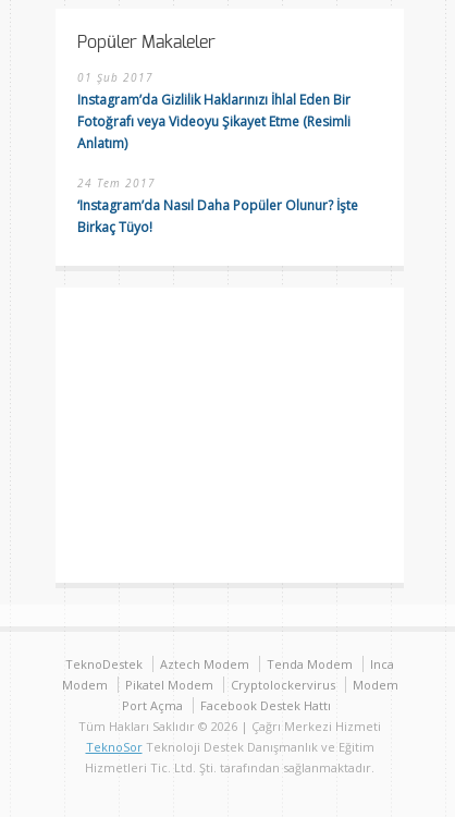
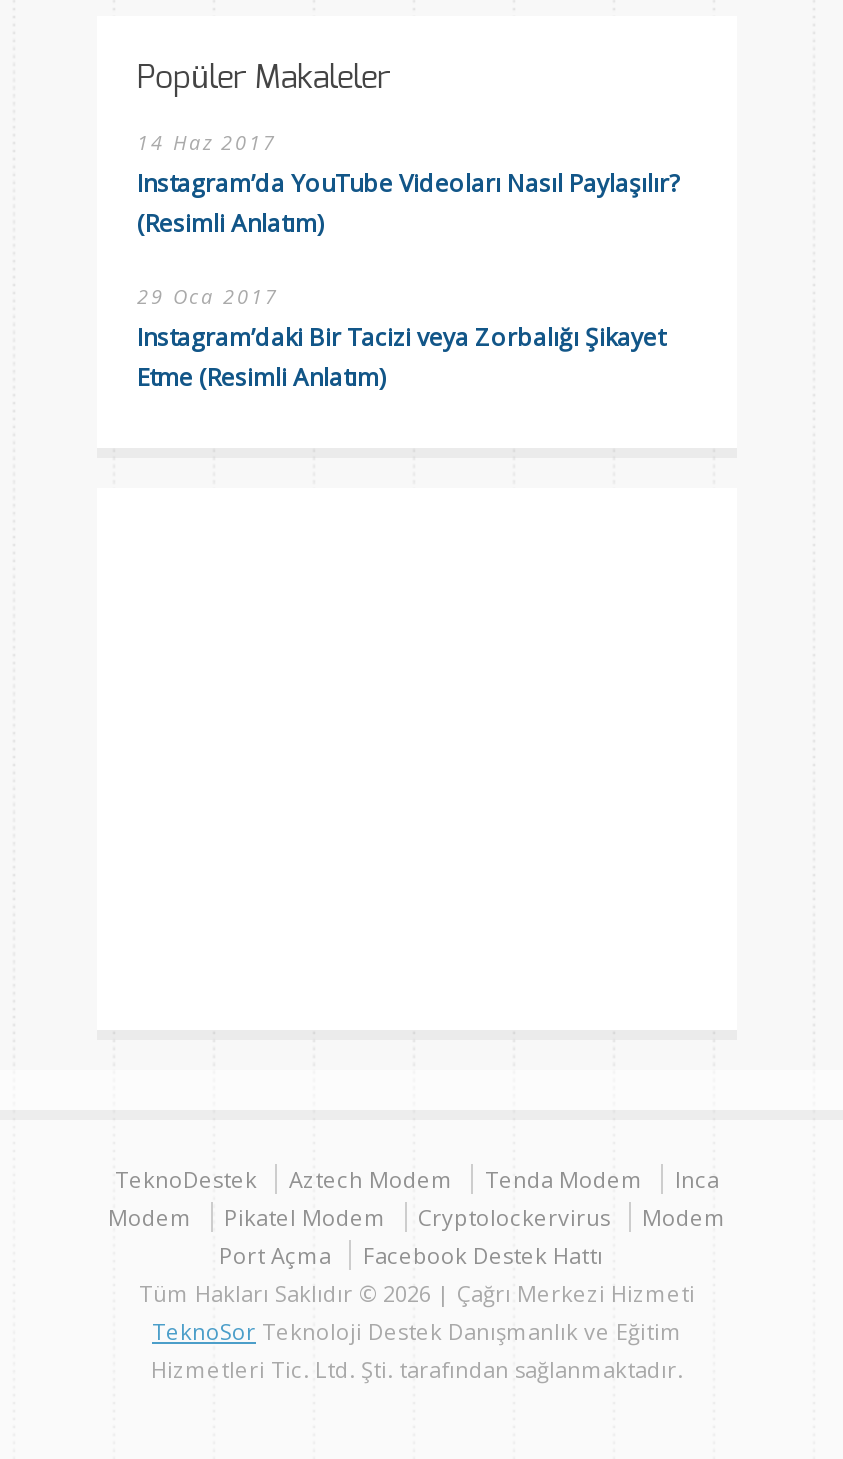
[77,70,351,152] 01 Şub 2017 | Instagram’da Gizlilik Haklarınızı İhlal Eden Bir | Fotoğrafı veya Videoyu Şikayet Etme (Resimli | Anlatım) -> [137,128,679,240] 14 Haz 2017 | Instagram’da YouTube Videoları Nasıl Paylaşılır? | (Resimli Anlatım)
[77,175,358,236] 24 Tem 2017 | ‘Instagram’da Nasıl Daha Popüler Olunur? İşte | Birkaç Tüyo! -> [137,282,665,394] 29 Oca 2017 | Instagram’daki Bir Tacizi veya Zorbalığı Şikayet | Etme (Resimli Anlatım)

